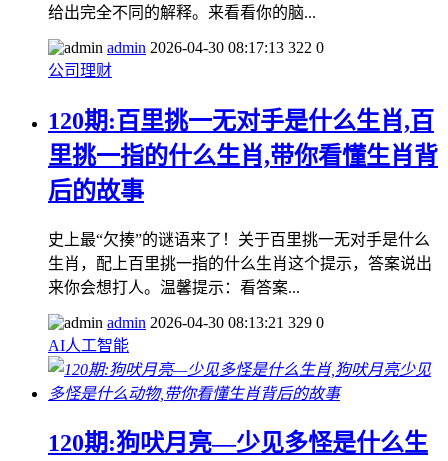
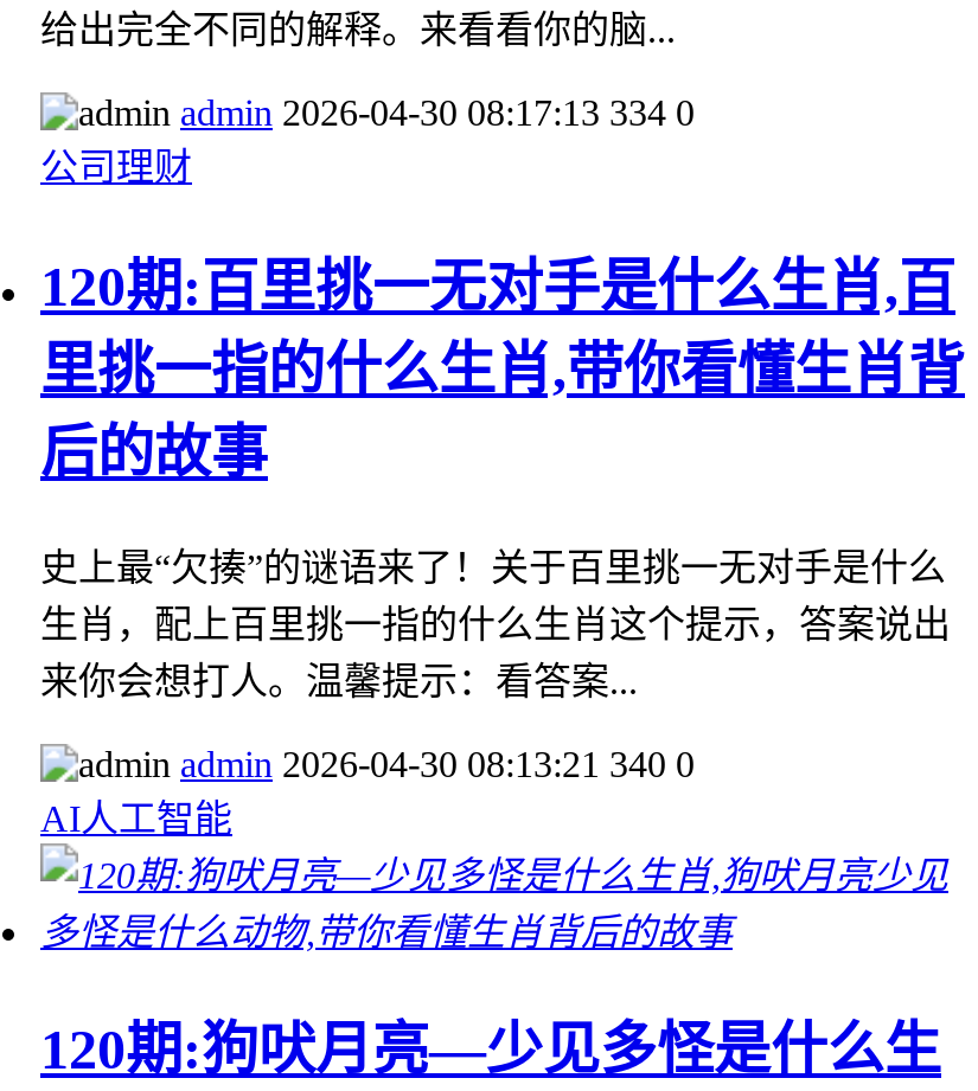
[107,39,324,56] admin 2026-04-30 08:17:13 322 0 -> [180,92,695,132] admin 2026-04-30 08:17:13 334 0
[107,313,324,330] admin 2026-04-30 08:13:21 329 0 -> [180,743,695,783] admin 2026-04-30 08:13:21 340 0

